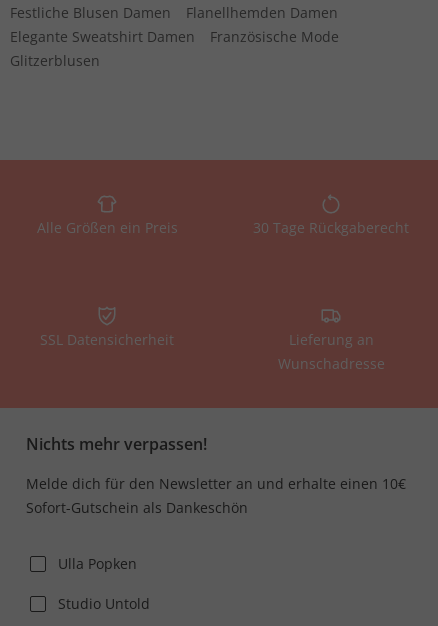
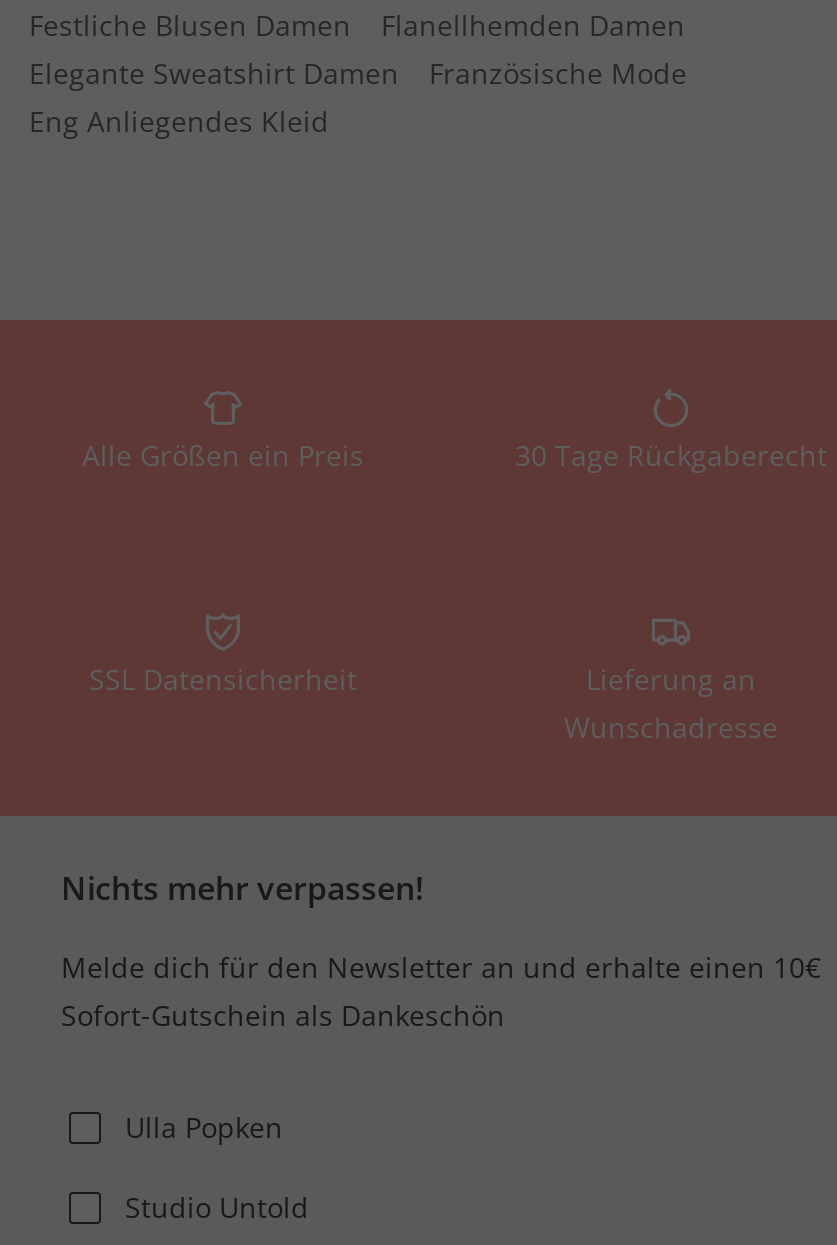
[10,51,100,70] Glitzerblusen -> [29,102,329,140] Eng Anliegendes Kleid

